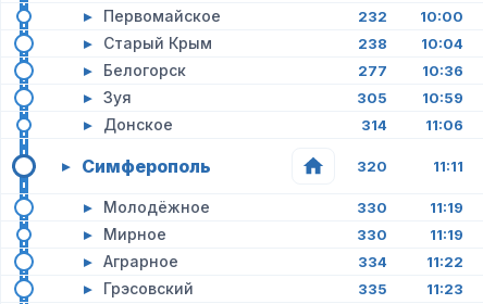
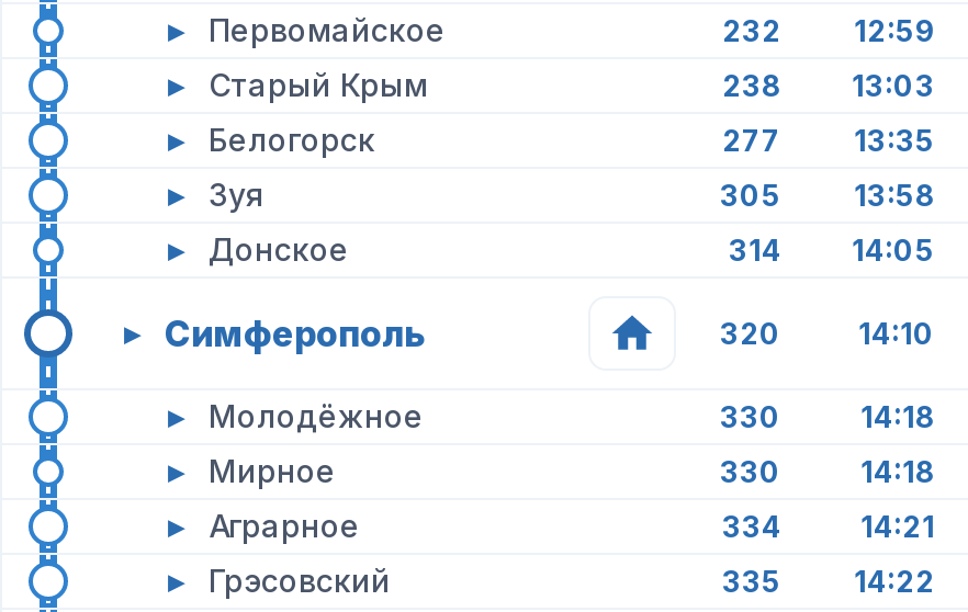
[420,8,463,25] 10:00 -> [854,13,935,48] 12:59
[358,35,463,52] 238 10:04 -> [722,68,935,103] 238 13:03
[422,62,463,79] 10:36 -> [854,123,935,158] 13:35
[422,89,463,106] 10:59 -> [854,178,935,213] 13:58
[425,116,463,134] 11:06 -> [852,233,935,268] 14:05
[433,157,463,175] 11:11 -> [858,316,935,351] 14:10
[430,199,463,216] 11:19 -> [860,399,935,434] 14:18
[430,226,463,243] 11:19 -> [860,454,935,489] 14:18
[426,253,463,270] 11:22 -> [860,509,935,544] 14:21
[426,280,463,297] 11:23 -> [854,564,935,599] 14:22

